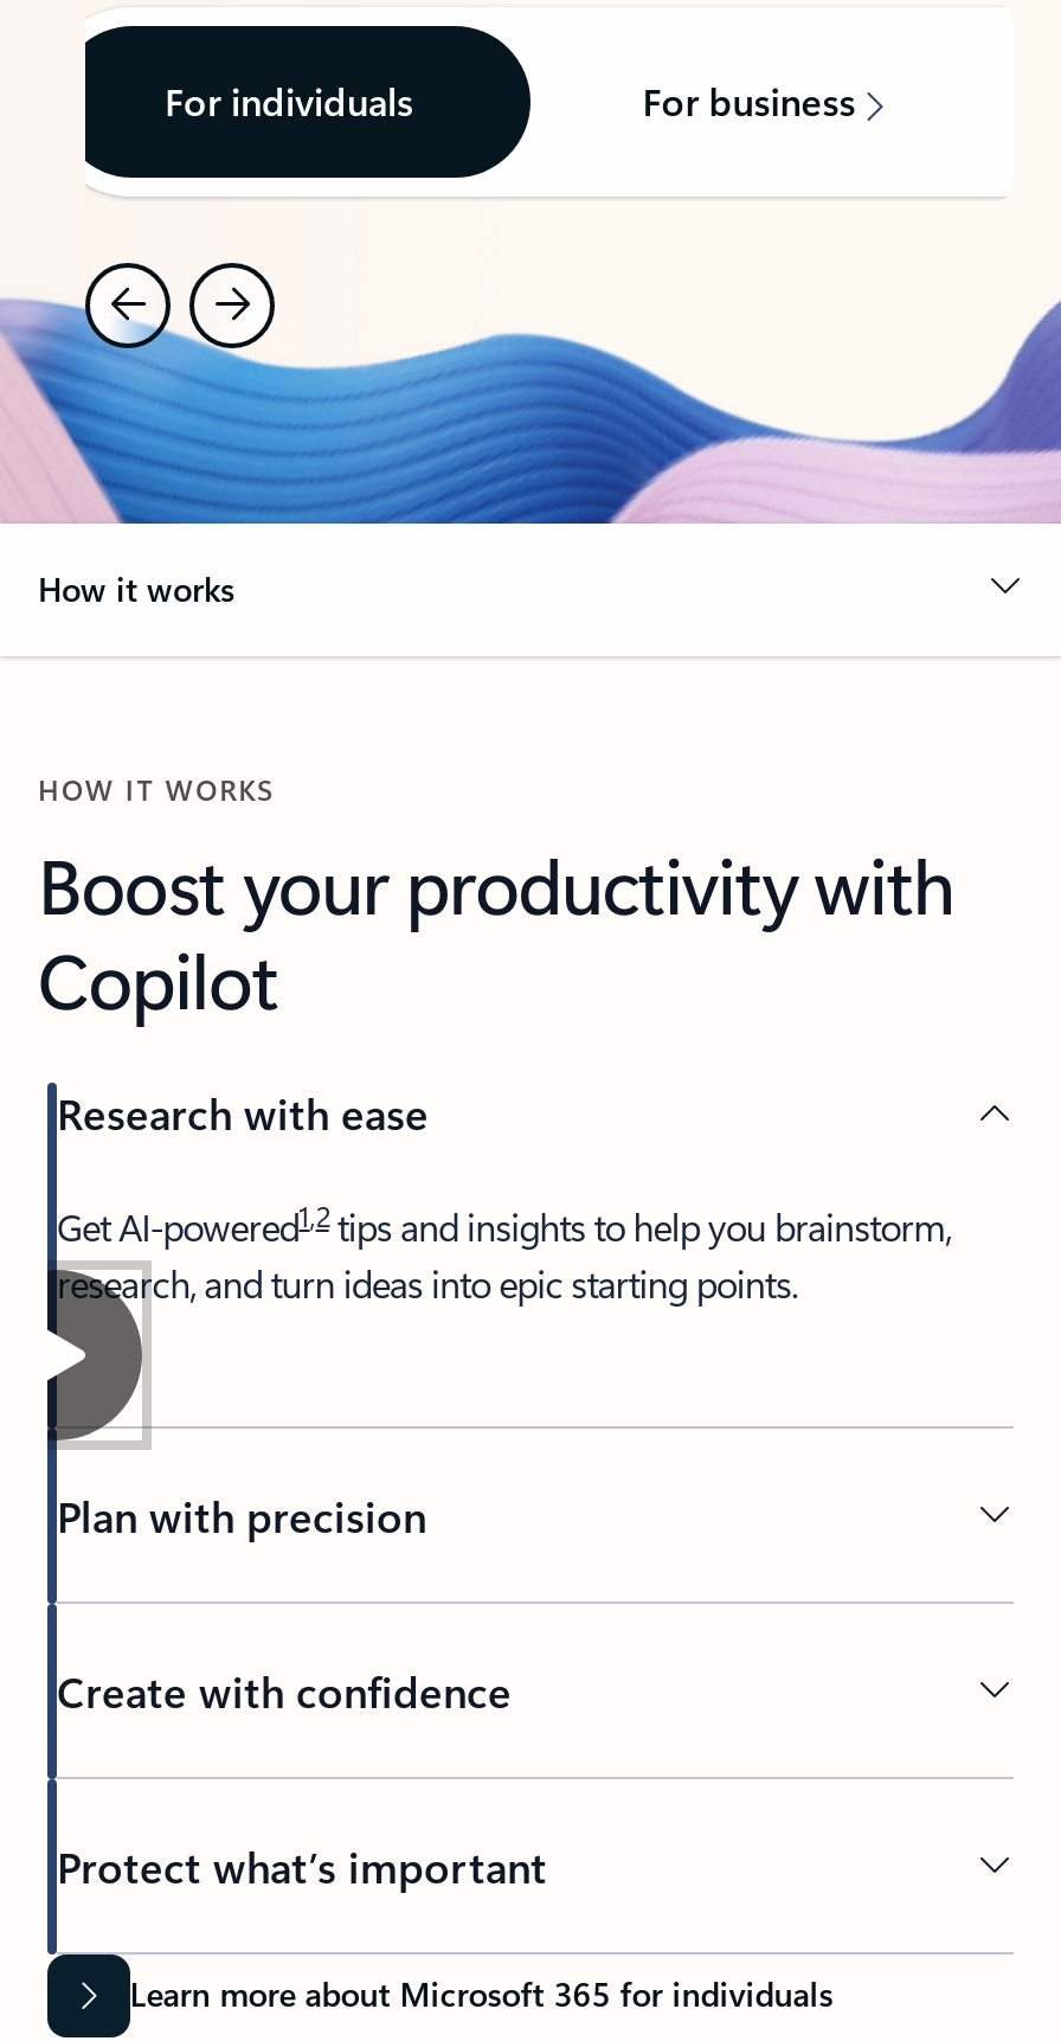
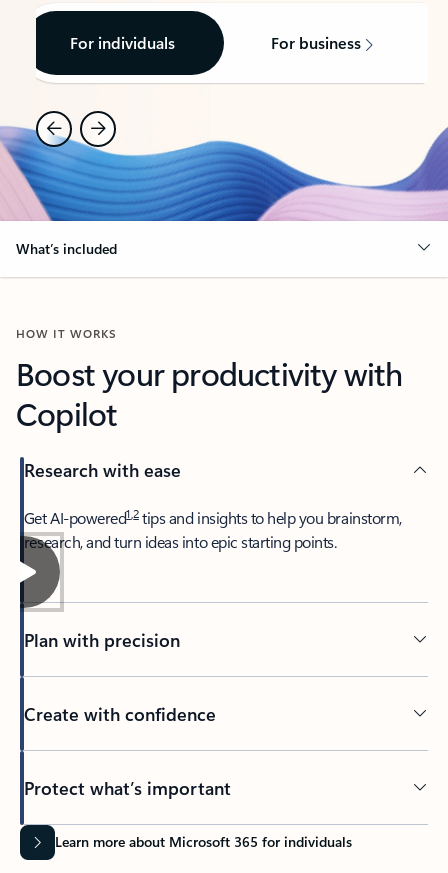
[38,566,234,611] How it works -> [16,239,117,258] What’s included

